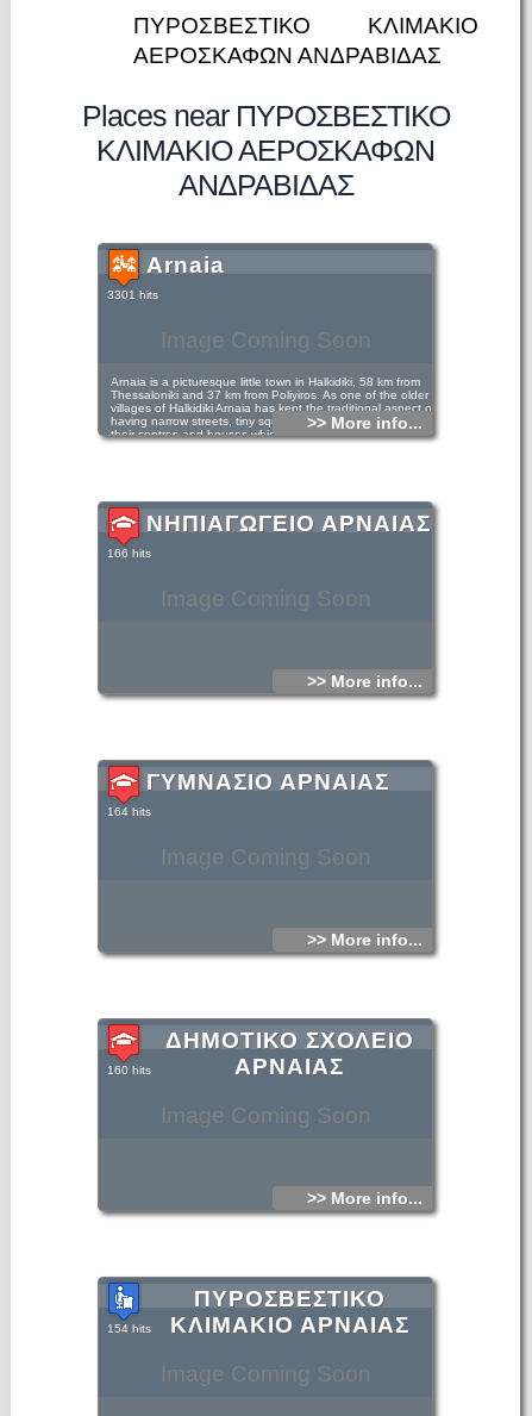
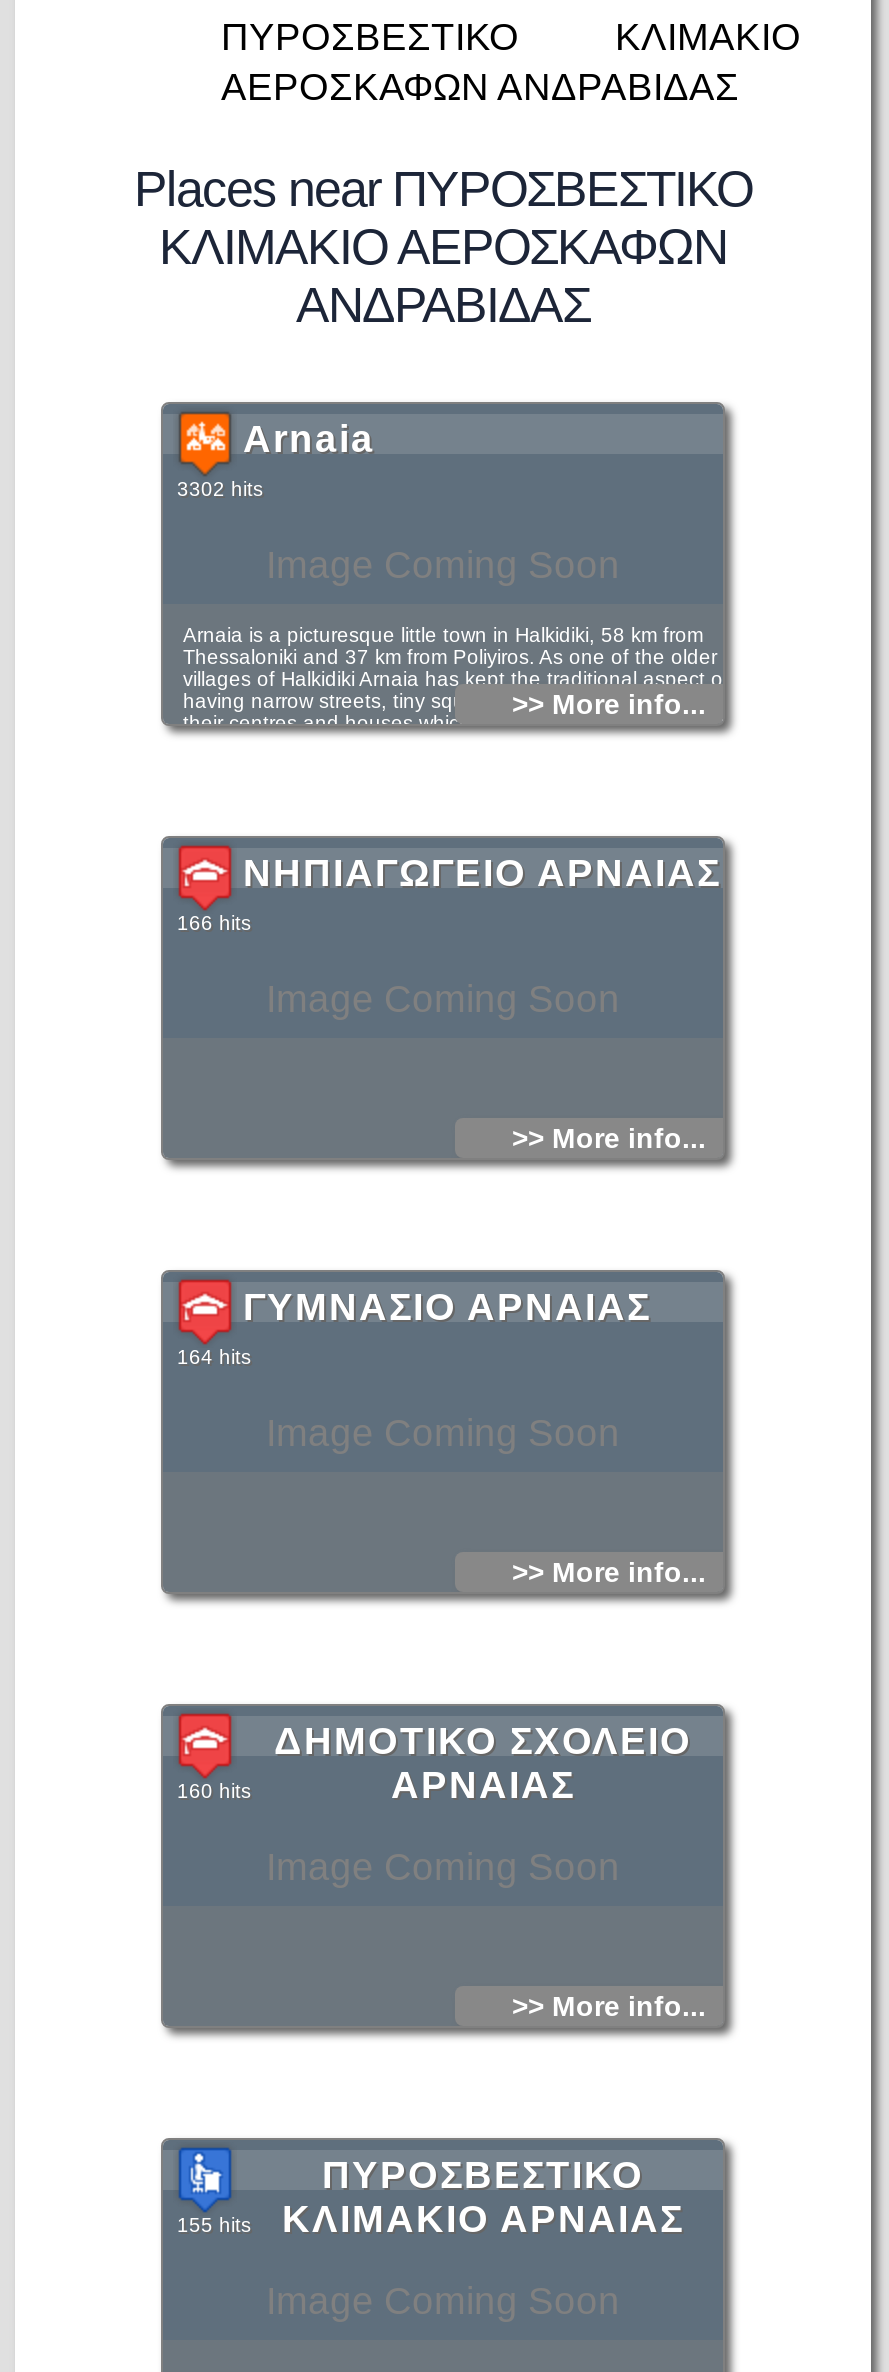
[107,288,158,301] 3301 hits -> [177,478,263,500] 3302 hits
[107,1312,409,1337] 154 hits ΚΛΙΜΑΚΙΟ ΑΡΝΑΙΑΣ -> [177,2198,684,2240] 155 hits ΚΛΙΜΑΚΙΟ ΑΡΝΑΙΑΣ

